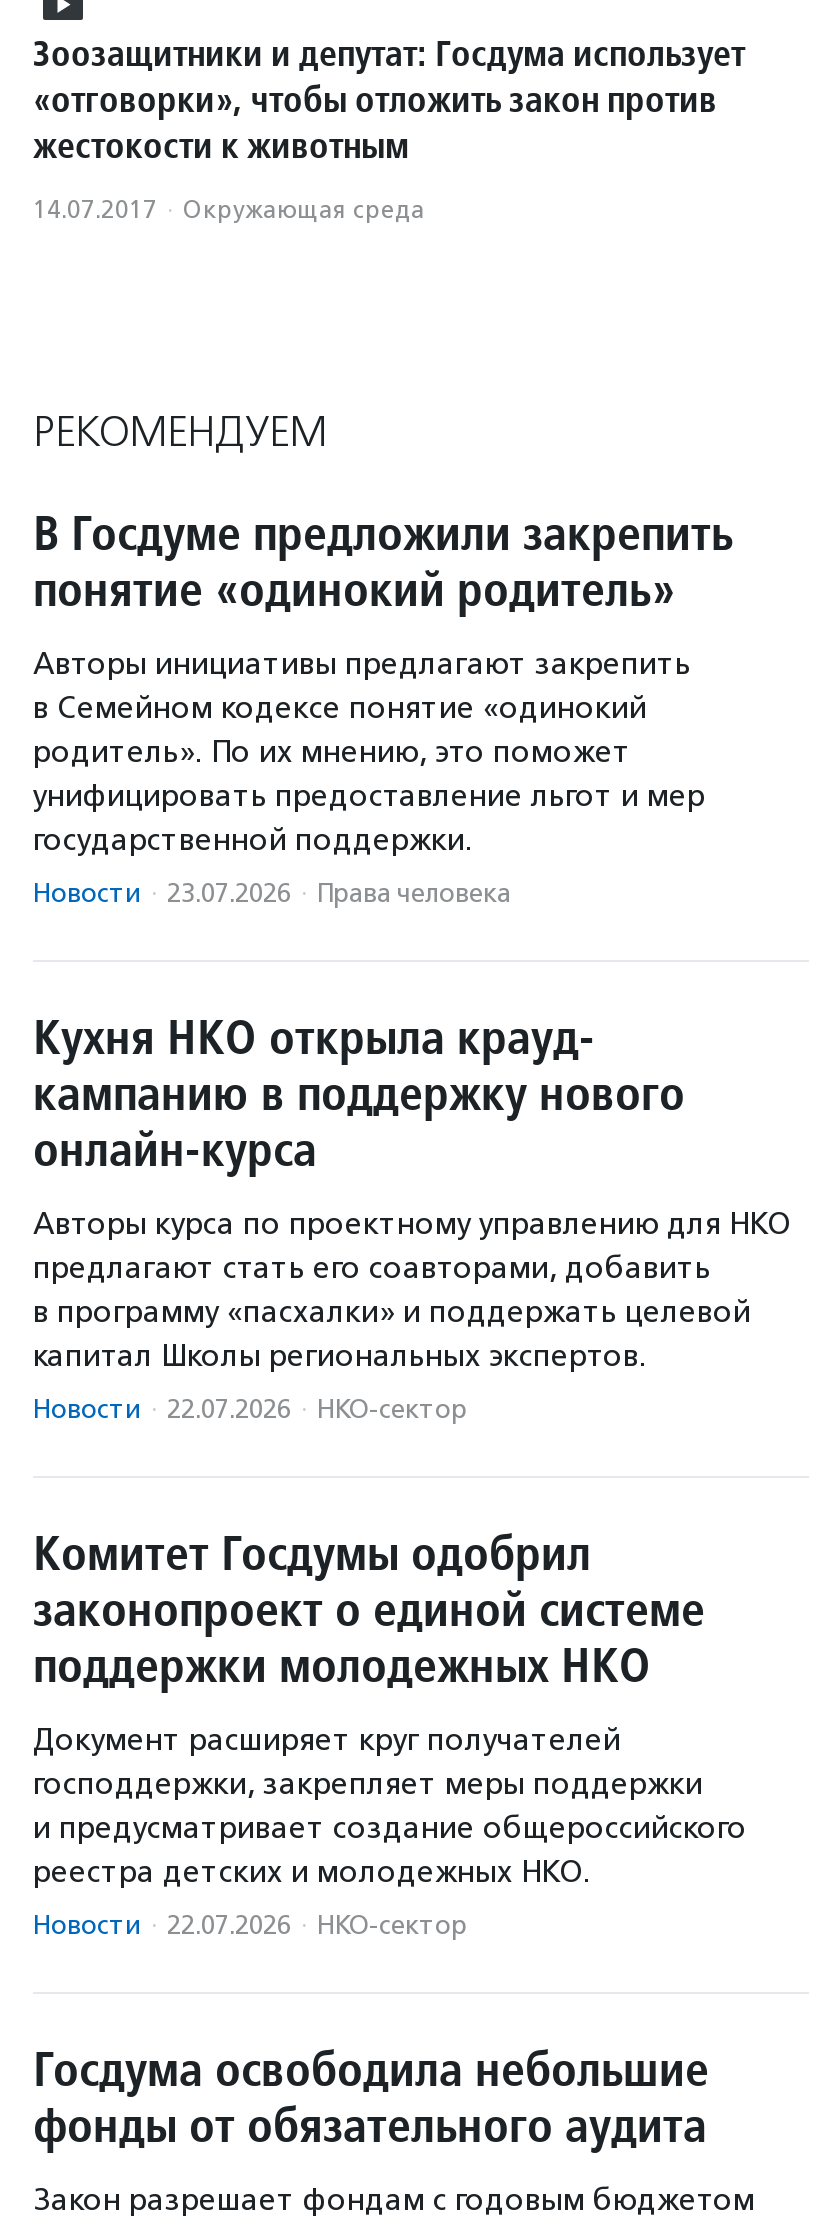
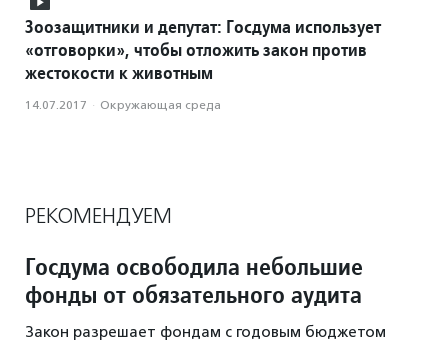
[33,503,791,1941] В Госдуме предложили закрепить | понятие «одинокий родитель» | Авторы инициативы предлагают закрепить | в Семейном кодексе понятие «одинокий | родитель». По их мнению, это поможет | унифицировать предоставление льгот и мер | государственной поддержки. | Новости · 23.07.2026 · Права человека | Кухня НКО открыла крауд- | кампанию в поддержку нового | онлайн-курса | Авторы курса по проектному управлению для НКО | предлагают стать его соавторами, добавить | в программу «пасхалки» и поддержать целевой | капитал Школы региональных экспертов. | Новости · 22.07.2026 · НКО-сектор | Комитет Госдумы одобрил | законопроект о единой системе | поддержки молодежных НКО | Документ расширяет круг получателей | господдержки, закрепляет меры поддержки | и предусматривает создание общероссийского | реестра детских и молодежных НКО. | Новости · 22.07.2026 · НКО-сектор -> none

